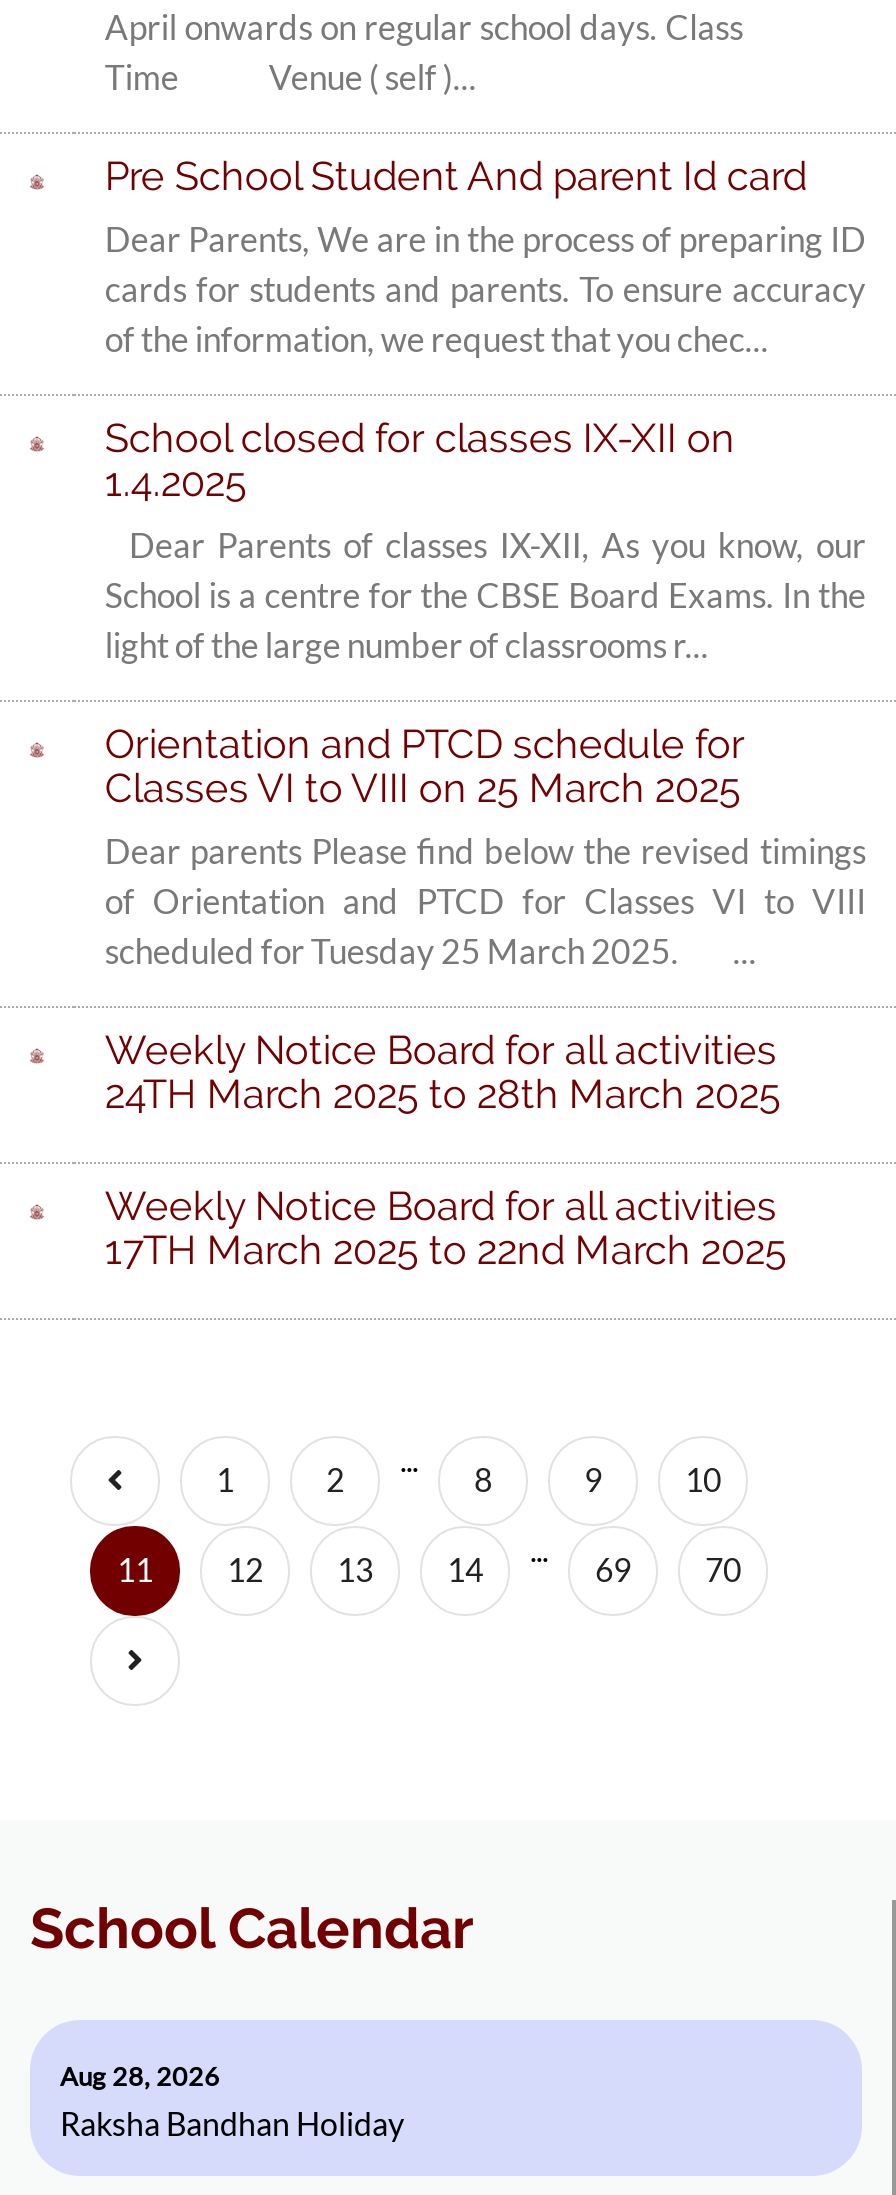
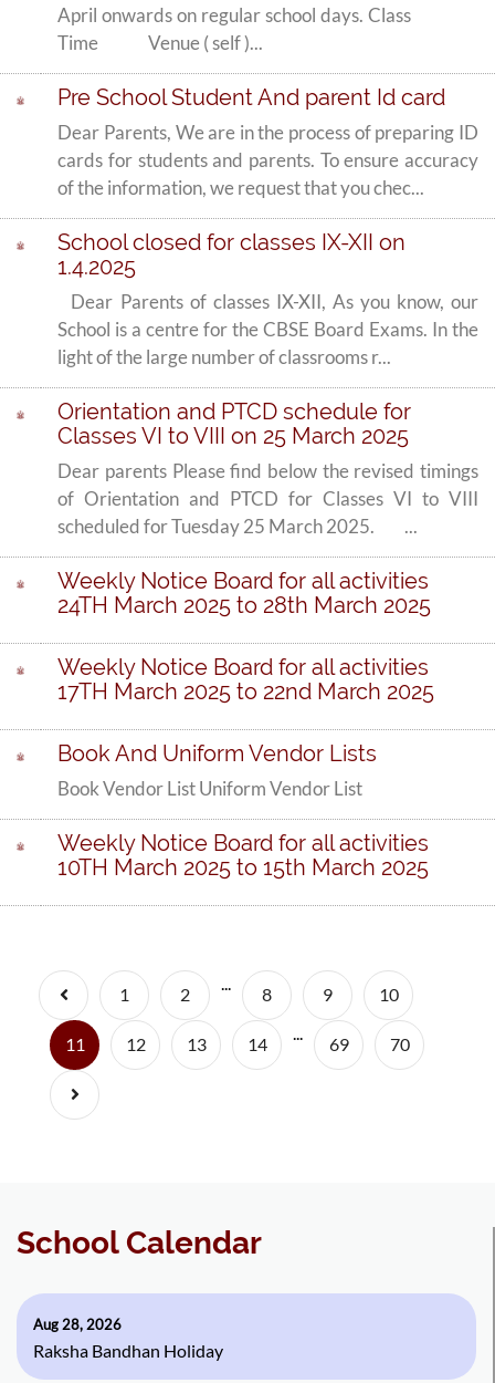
none -> [58,740,429,881] Book And Uniform Vendor Lists | Book Vendor List Uniform Vendor List | Weekly Notice Board for all activities | 10TH March 2025 to 15th March 2025

